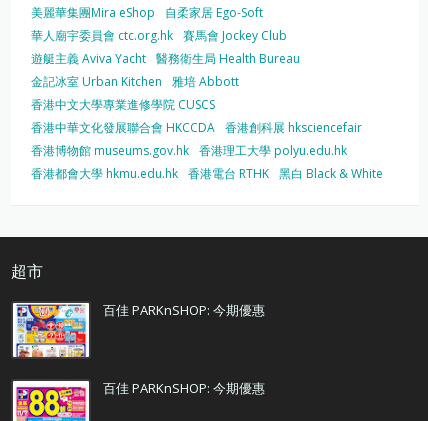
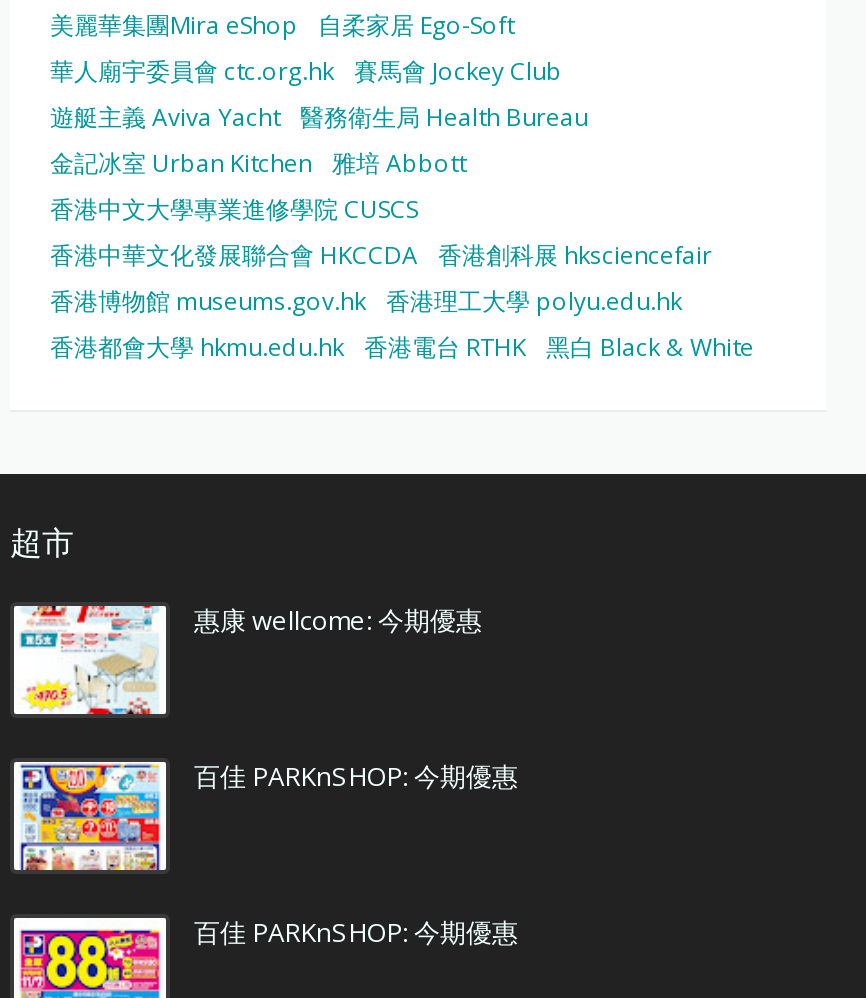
none -> [20,602,482,716] [image] | 惠康 wellcome: 今期優惠

